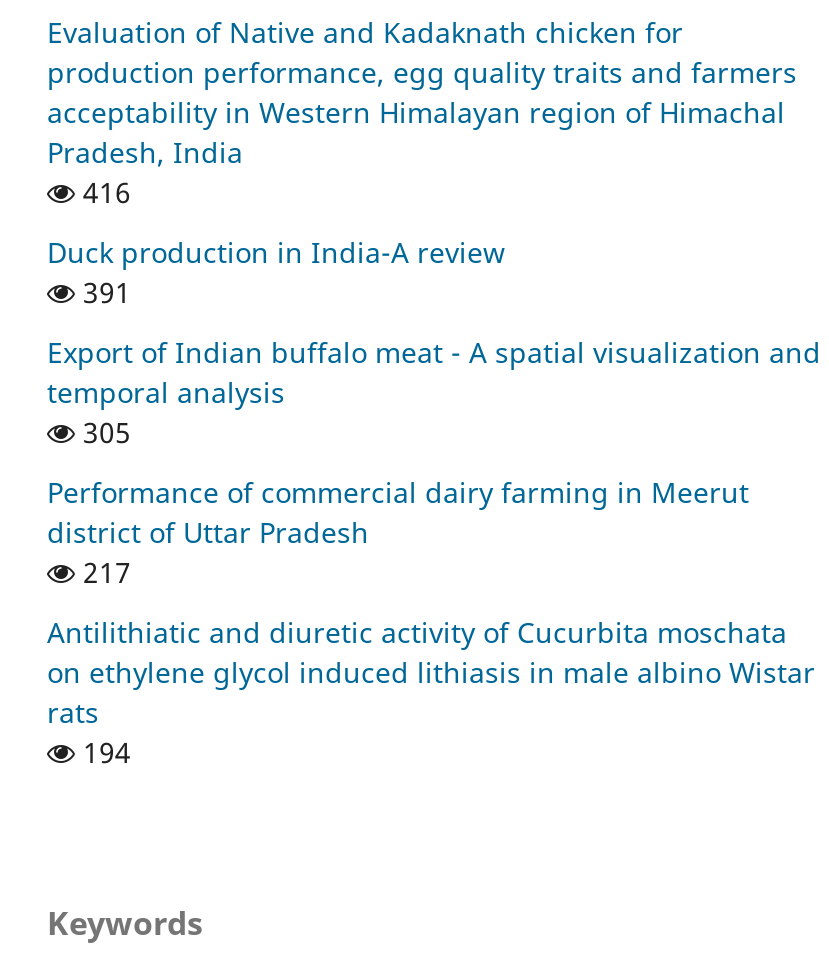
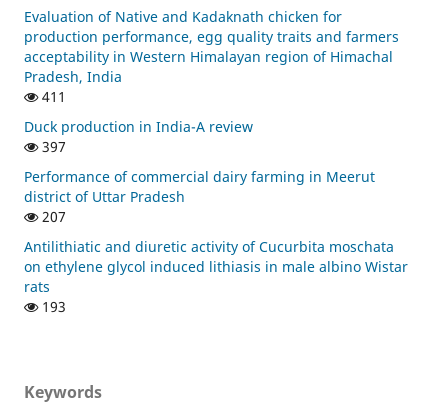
[75,172,131,210] 416 -> [38,87,66,106] 411
[47,272,821,450] 391 | Export of Indian buffalo meat - A spatial visualization and | temporal analysis | 305 -> [38,137,66,156] 397
[75,552,131,590] 217 -> [38,207,66,226] 207
[75,732,131,770] 194 -> [38,296,66,315] 193

